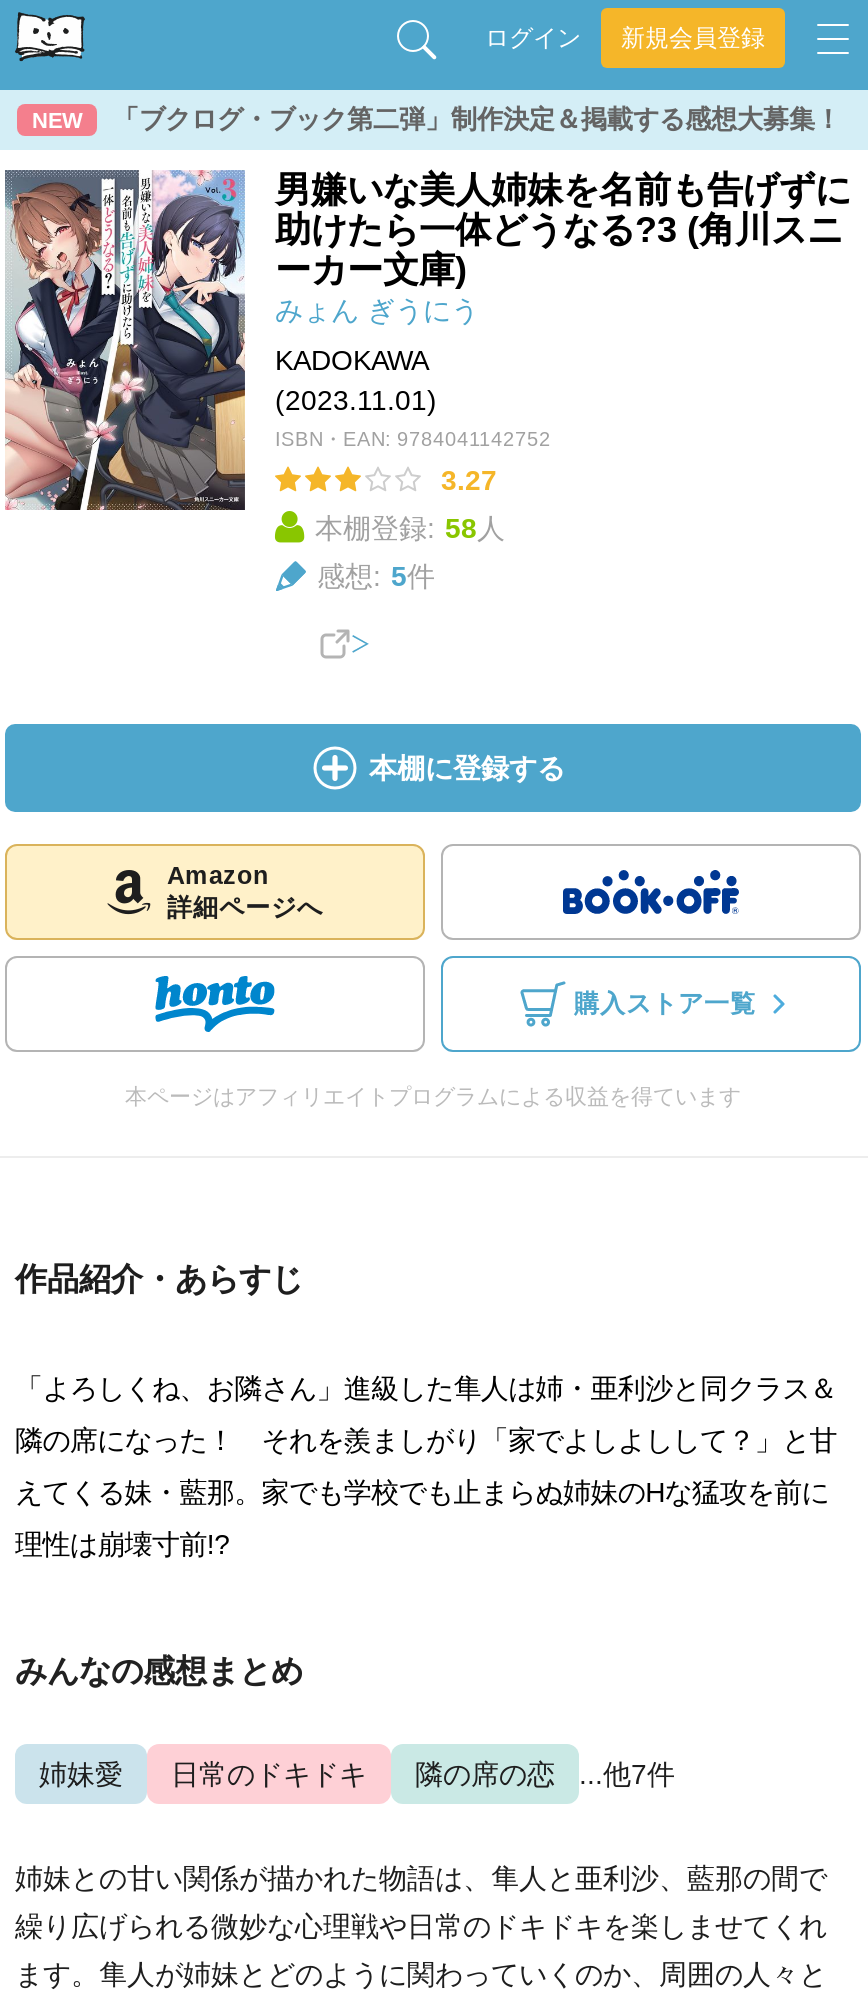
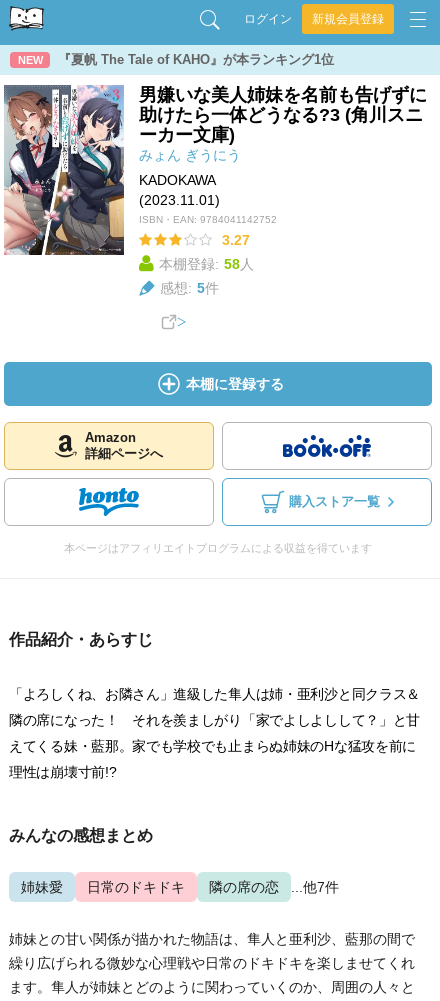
[113,104,841,134] 「ブクログ・ブック第二弾」制作決定＆掲載する感想大募集！ -> [58,52,334,67] 『夏帆 The Tale of KAHO』が本ランキング1位

